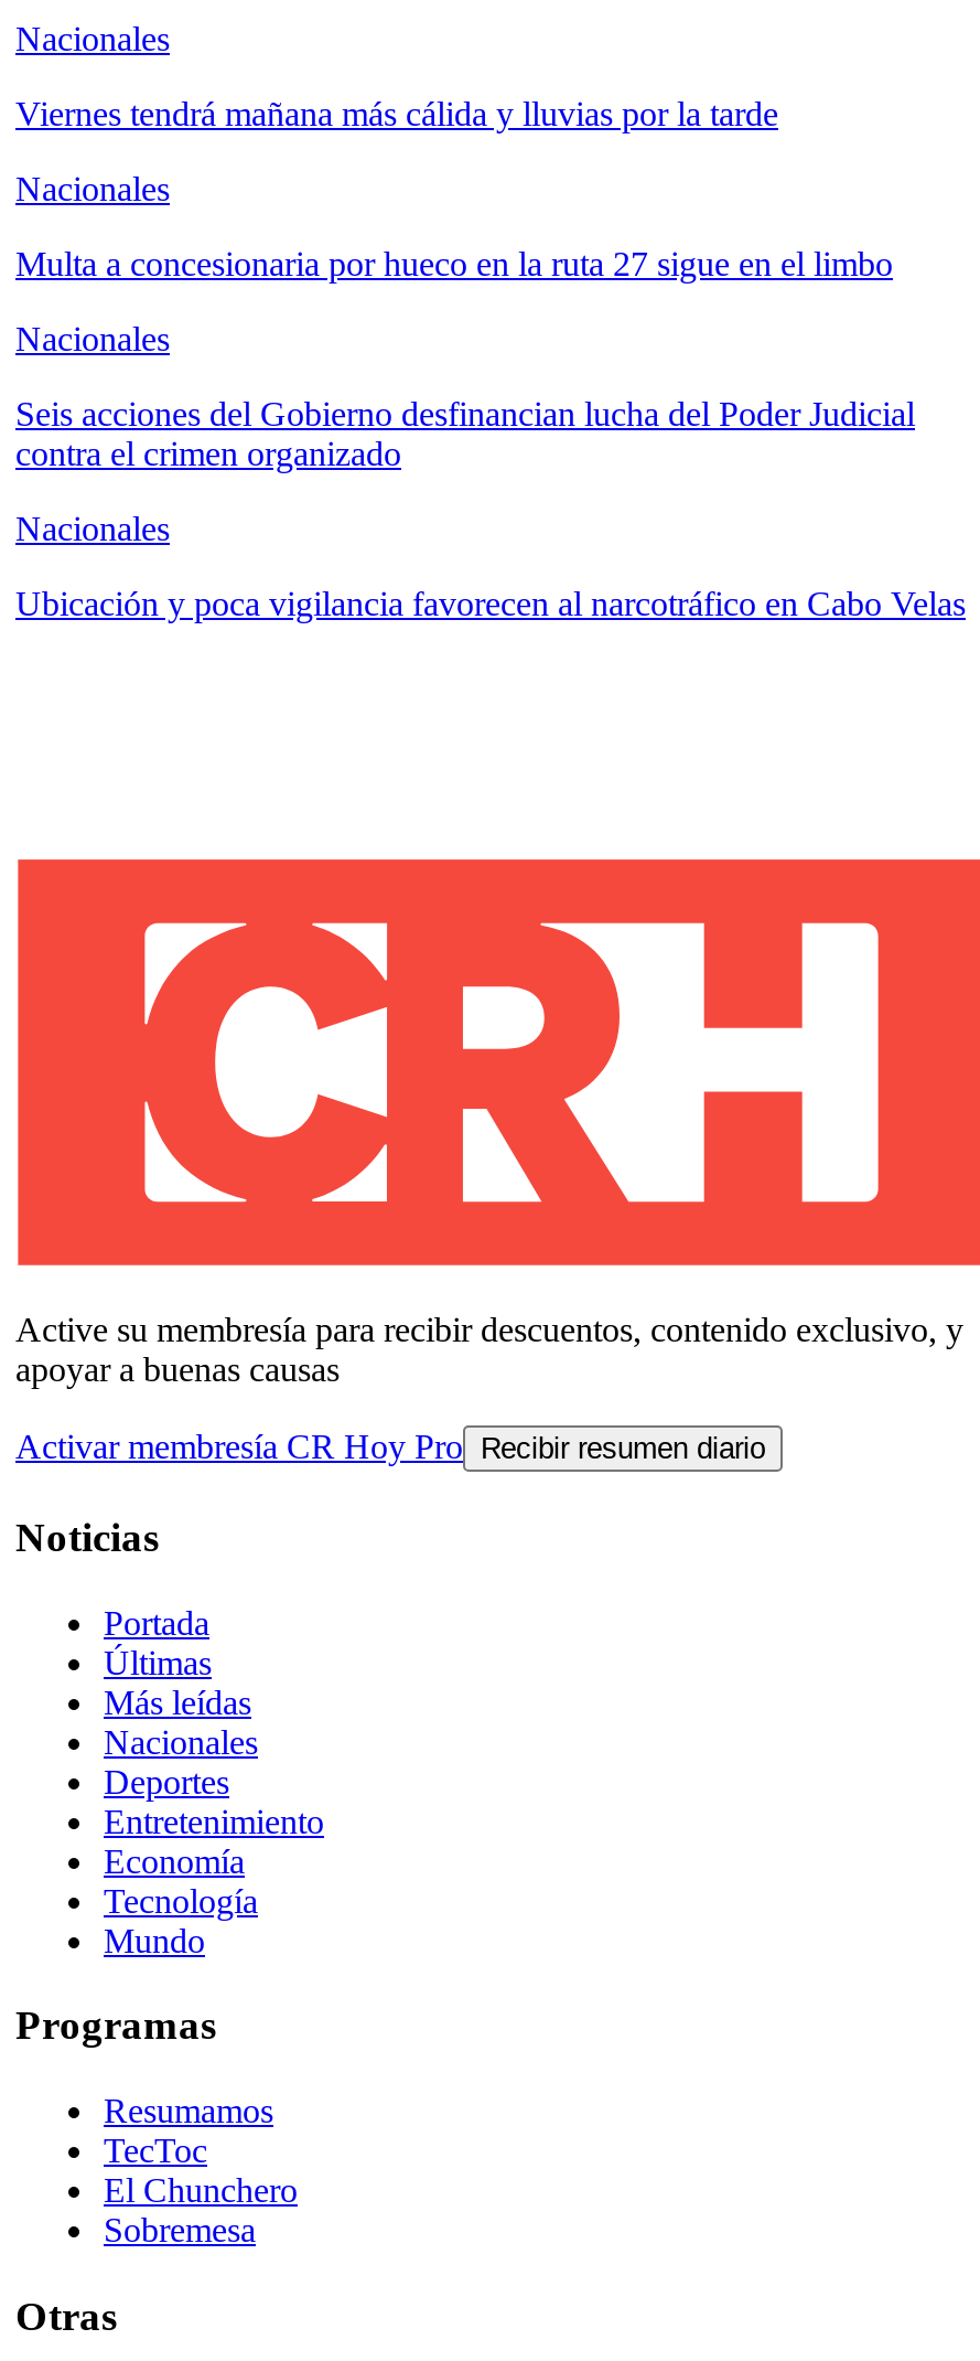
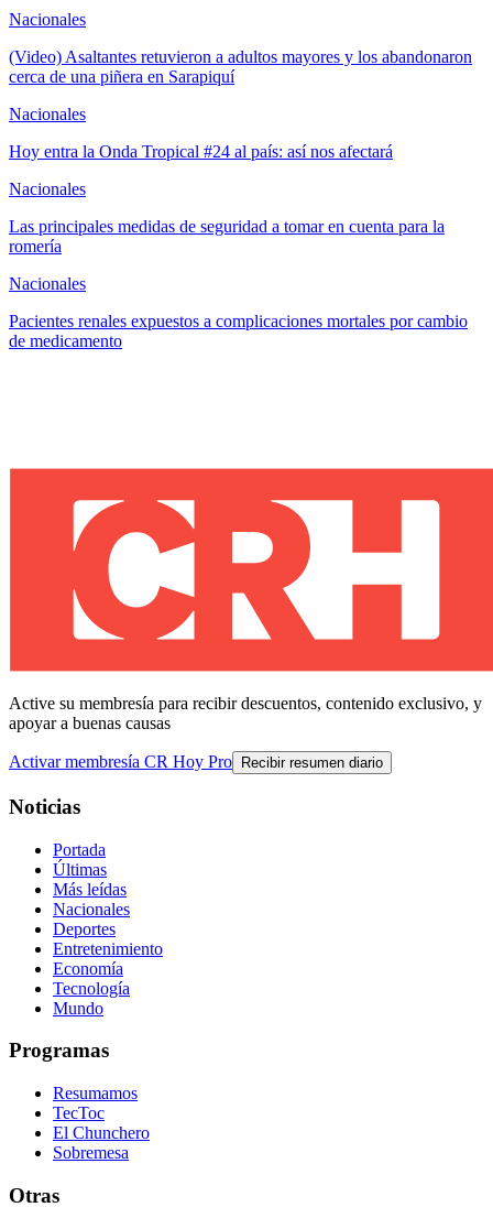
[15,95,778,133] Viernes tendrá mañana más cálida y lluvias por la tarde -> [9,47,472,86] (Video) Asaltantes retuvieron a adultos mayores y los abandonaron | cerca de una piñera en Sarapiquí
[15,245,893,283] Multa a concesionaria por hueco en la ruta 27 sigue en el limbo -> [9,142,393,161] Hoy entra la Onda Tropical #24 al país: así nos afectará
[15,395,915,472] Seis acciones del Gobierno desfinancian lucha del Poder Judicial | contra el crimen organizado -> [9,217,445,256] Las principales medidas de seguridad a tomar en cuenta para la | romería
[15,585,966,622] Ubicación y poca vigilancia favorecen al narcotráfico en Cabo Velas -> [9,312,468,350] Pacientes renales expuestos a complicaciones mortales por cambio | de medicamento

